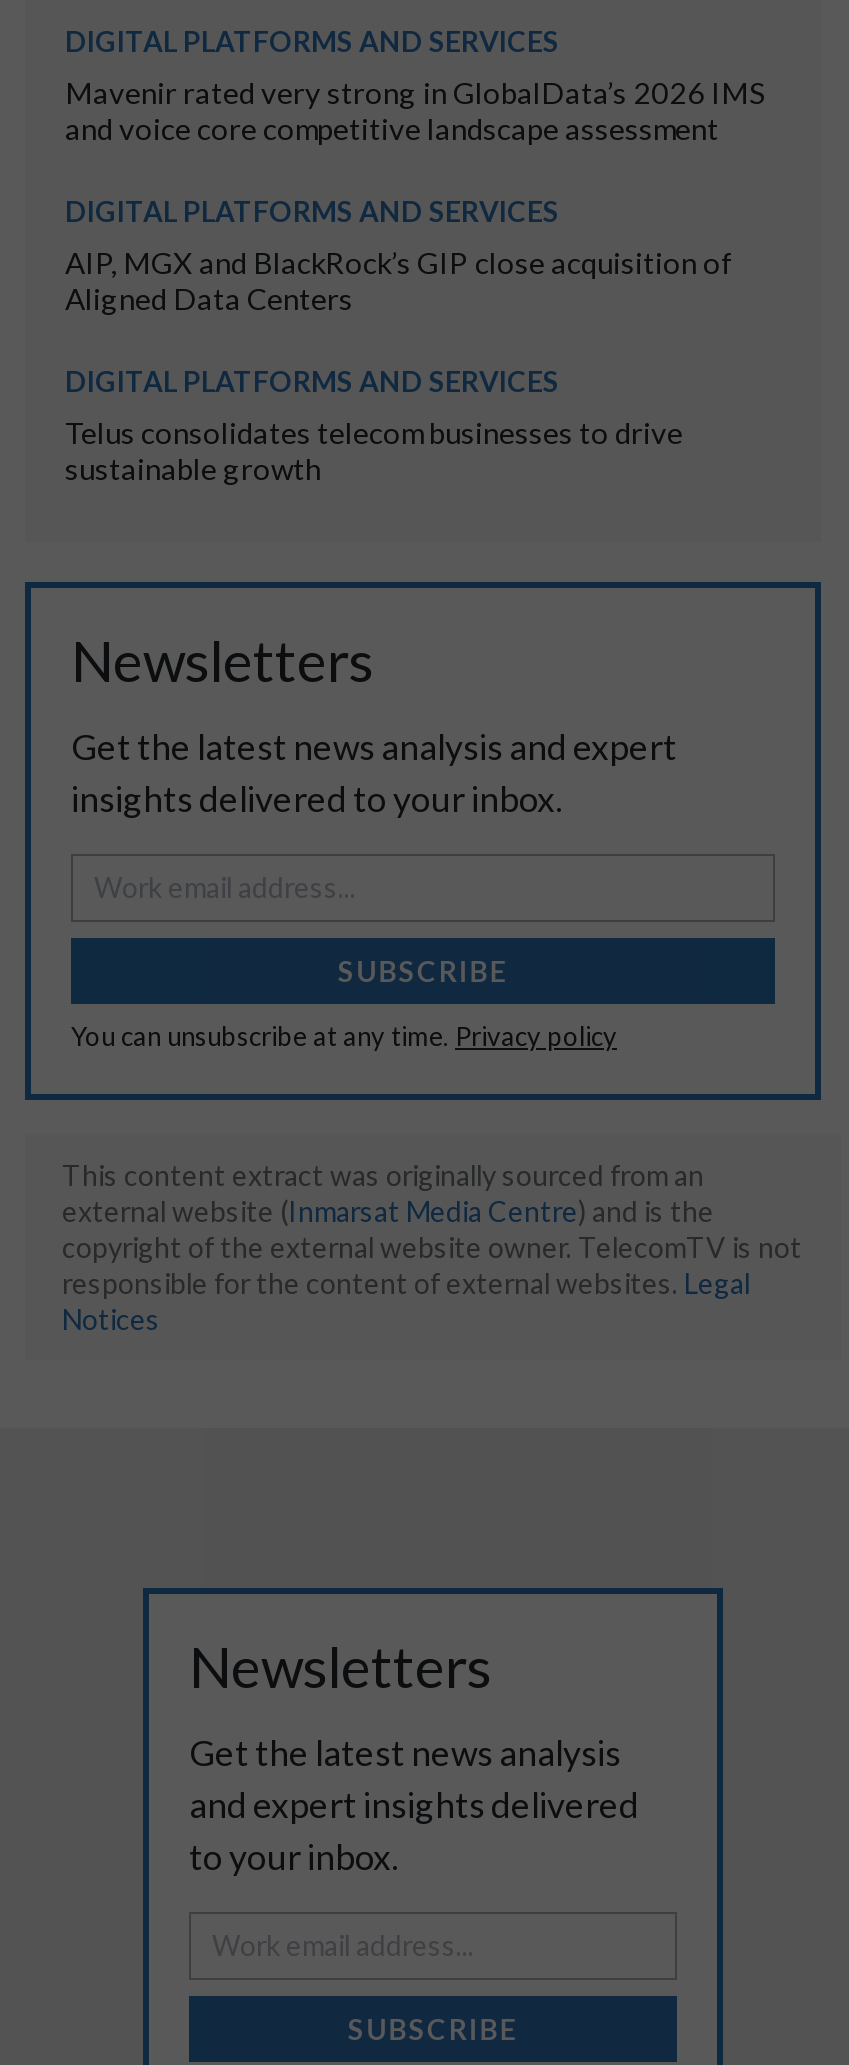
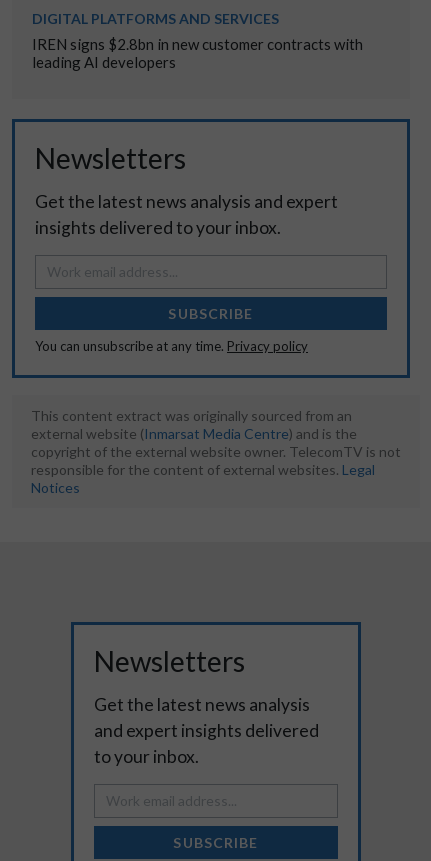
[65,74,765,486] Mavenir rated very strong in GlobalData’s 2026 IMS | and voice core competitive landscape assessment | DIGITAL PLATFORMS AND SERVICES | AIP, MGX and BlackRock’s GIP close acquisition of | Aligned Data Centers | DIGITAL PLATFORMS AND SERVICES | Telus consolidates telecom businesses to drive | sustainable growth -> [32,35,363,71] IREN signs $2.8bn in new customer contracts with | leading AI developers

